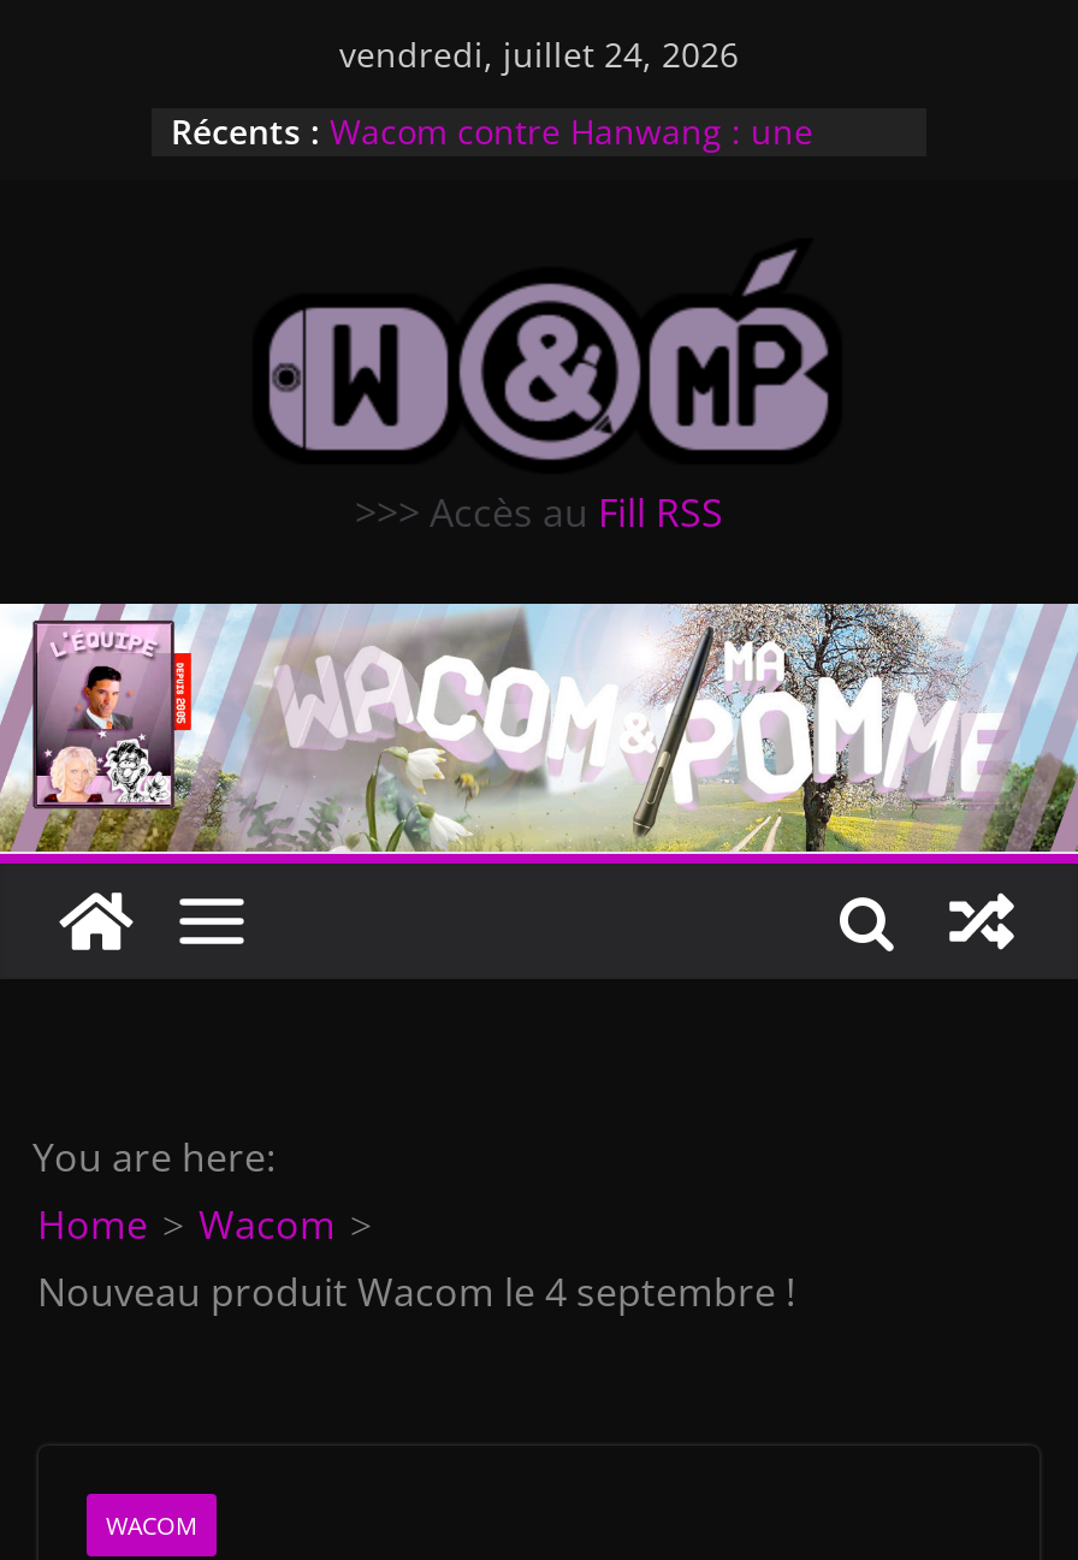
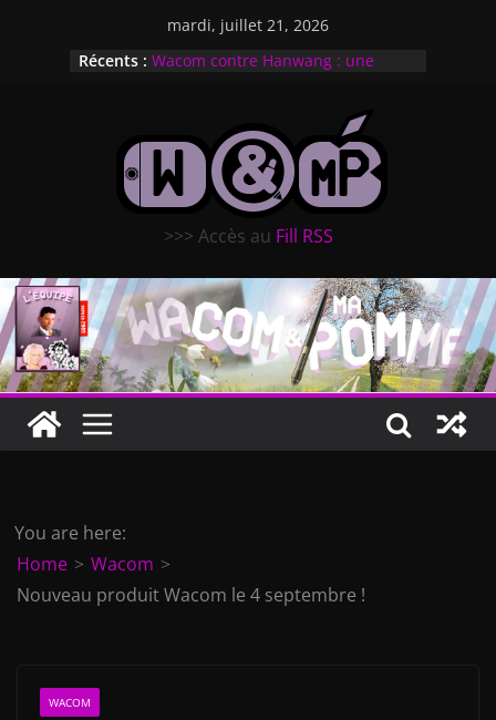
[339,31,739,77] vendredi, juillet 24, 2026 -> [167,14,329,35] mardi, juillet 21, 2026

